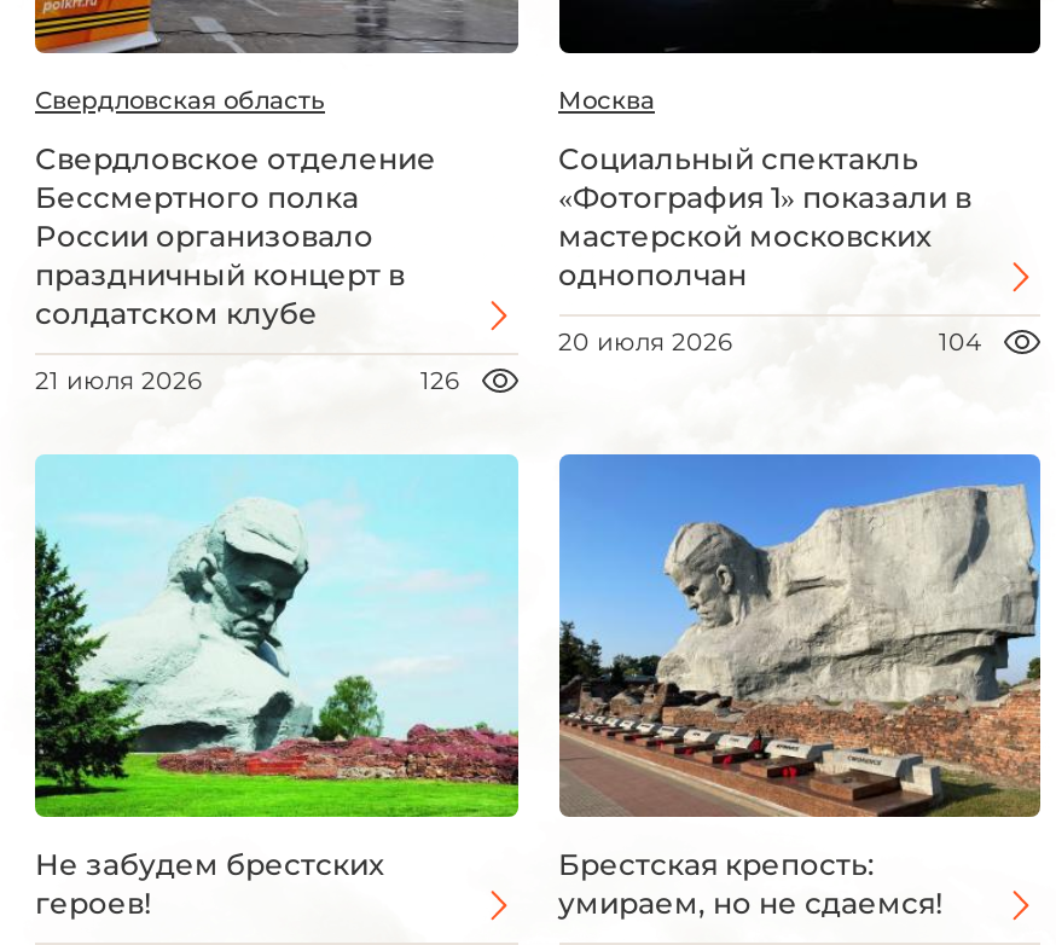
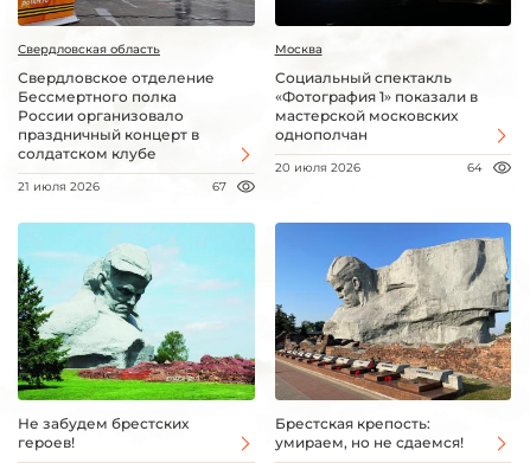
[939,327,982,359] 104 -> [467,160,483,176] 64
[420,366,459,397] 126 -> [212,179,226,195] 67

